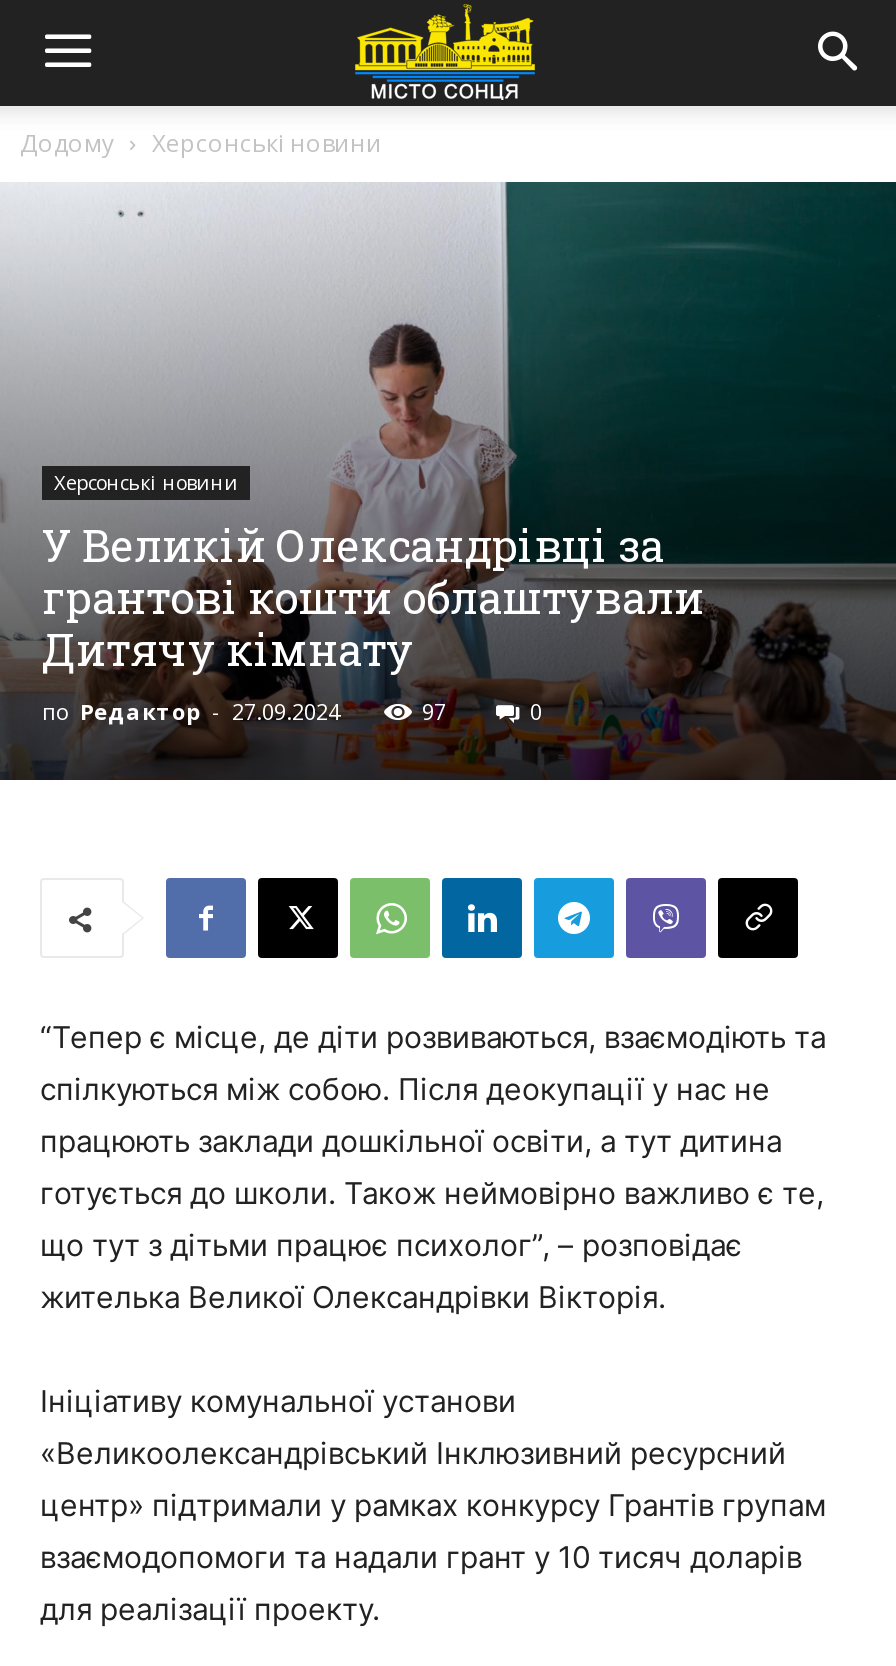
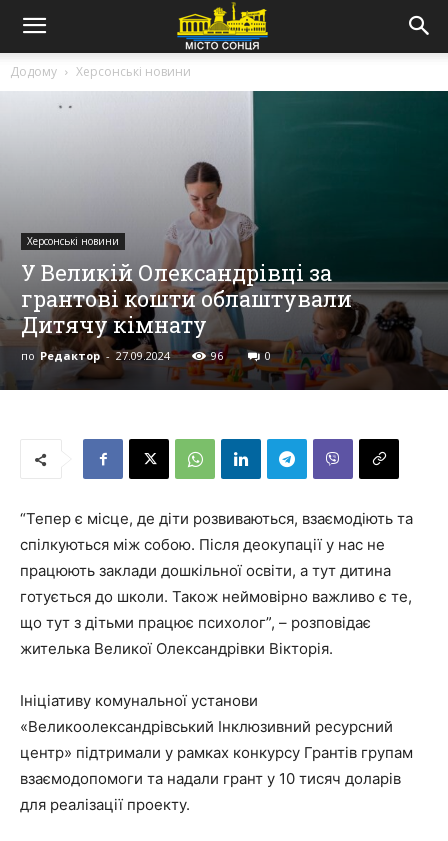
[422,696,446,726] 97 -> [211,348,223,363] 96

